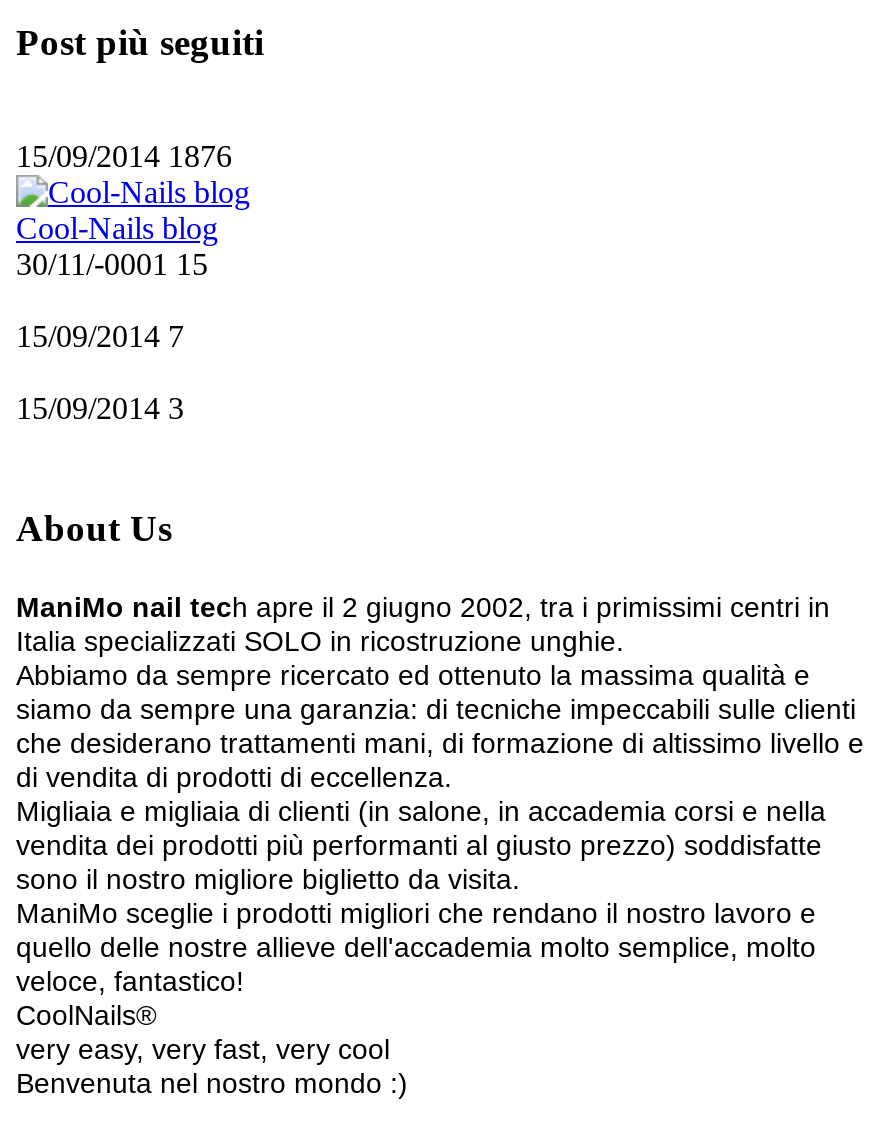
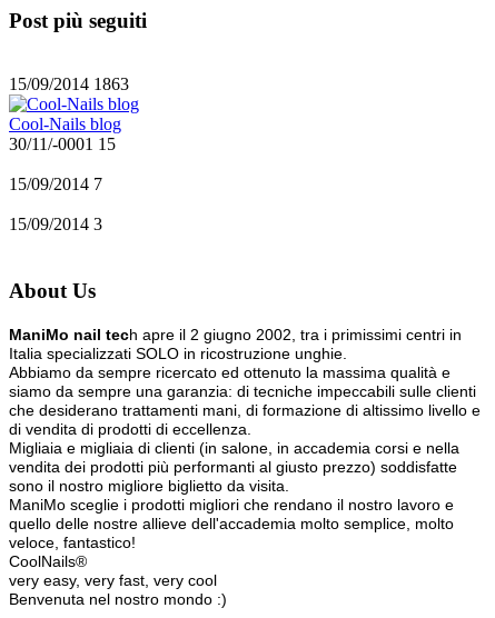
[16,139,232,173] 15/09/2014 1876 -> [9,75,129,94] 15/09/2014 1863

